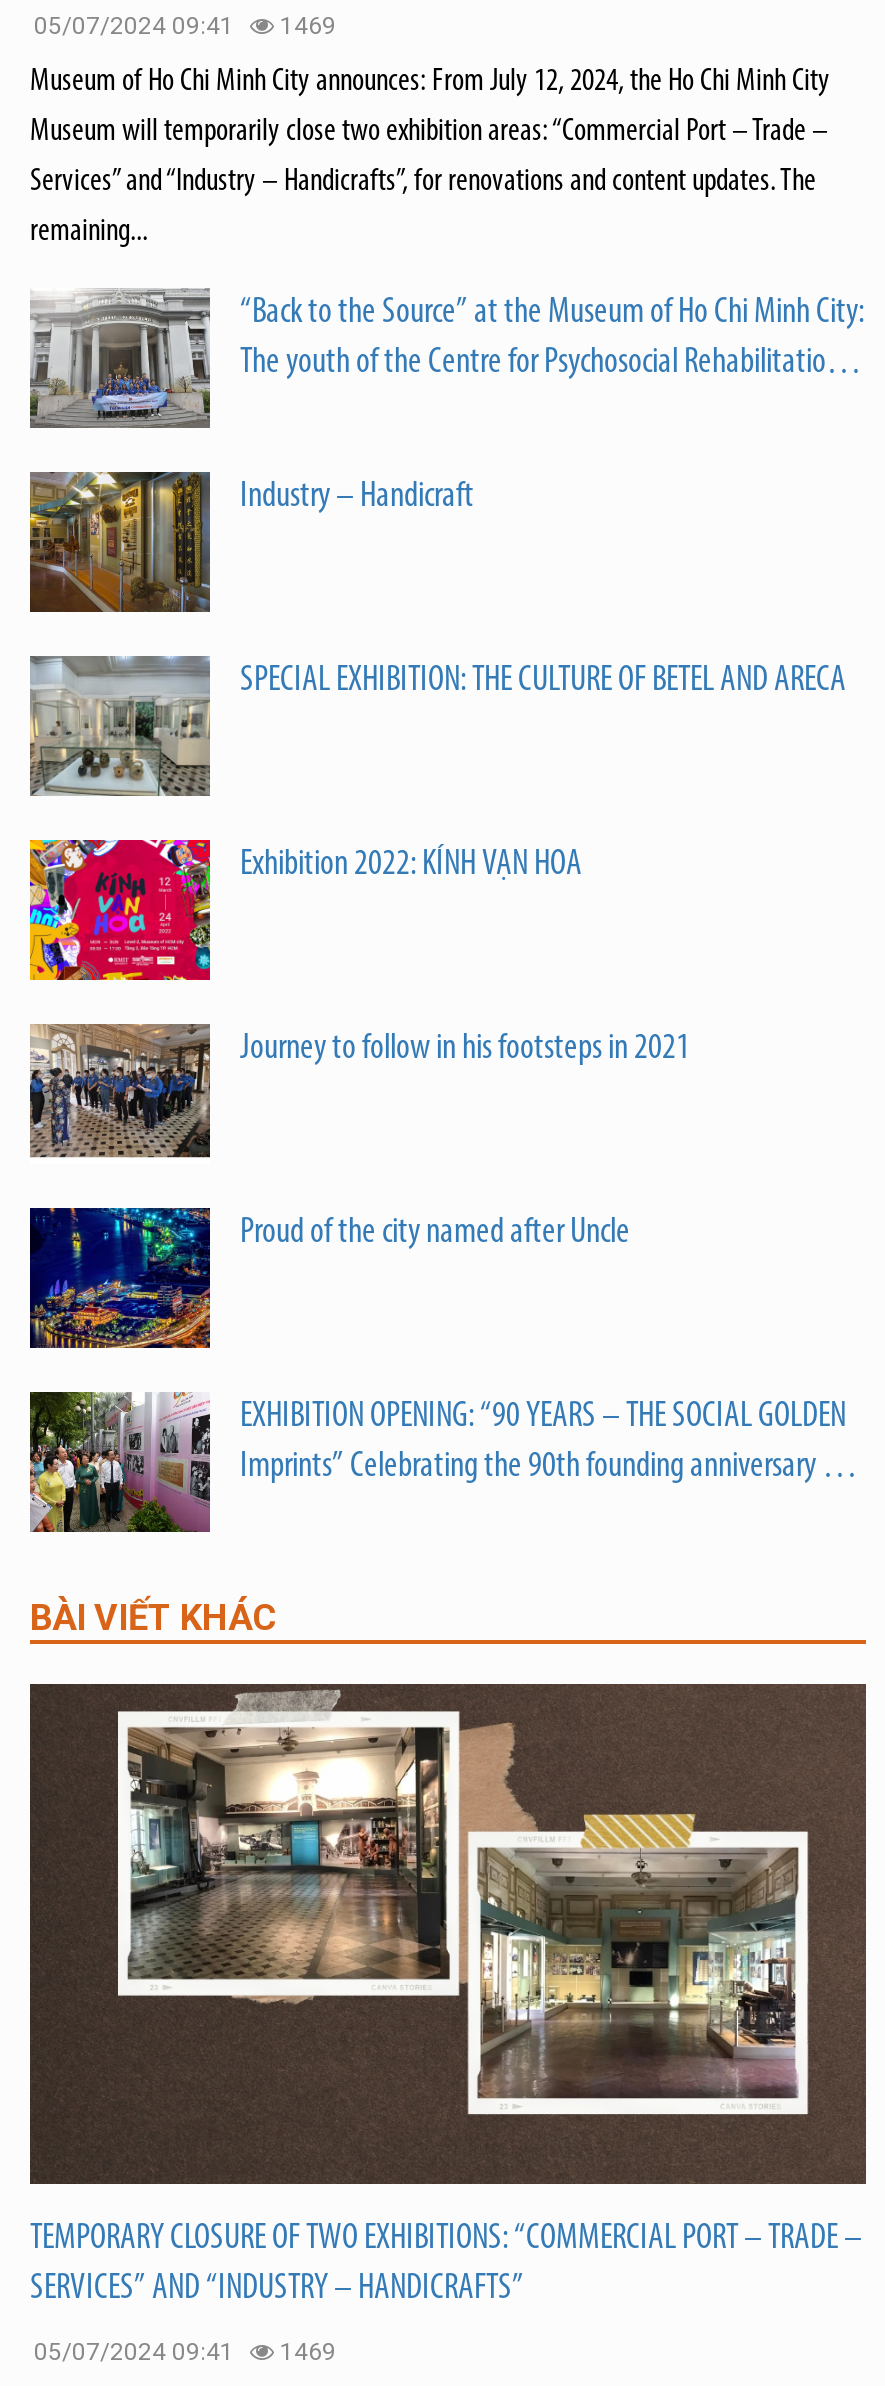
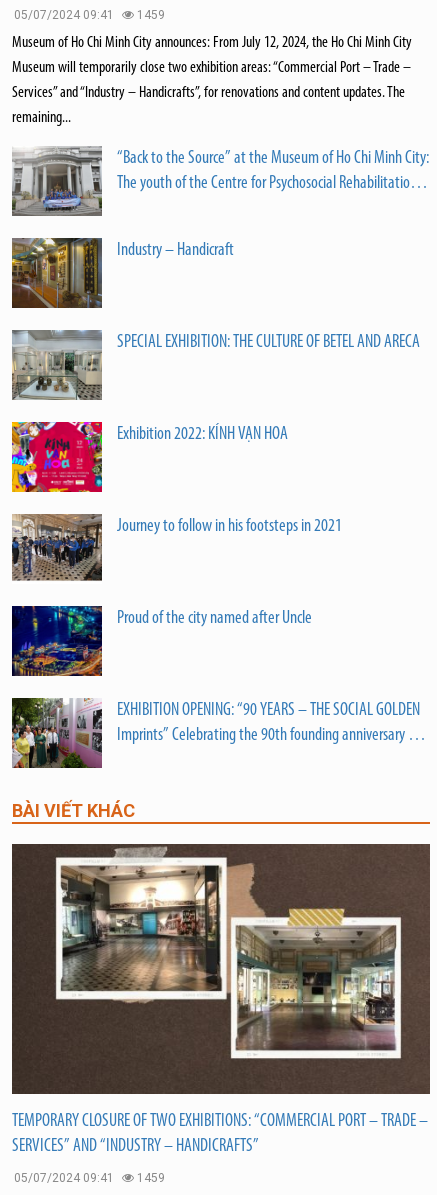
[34,13,336,41] 05/07/2024 09:41 1469 -> [14,8,165,22] 05/07/2024 09:41 1459
[34,2339,336,2367] 05/07/2024 09:41 1469 -> [14,1171,165,1185] 05/07/2024 09:41 1459

